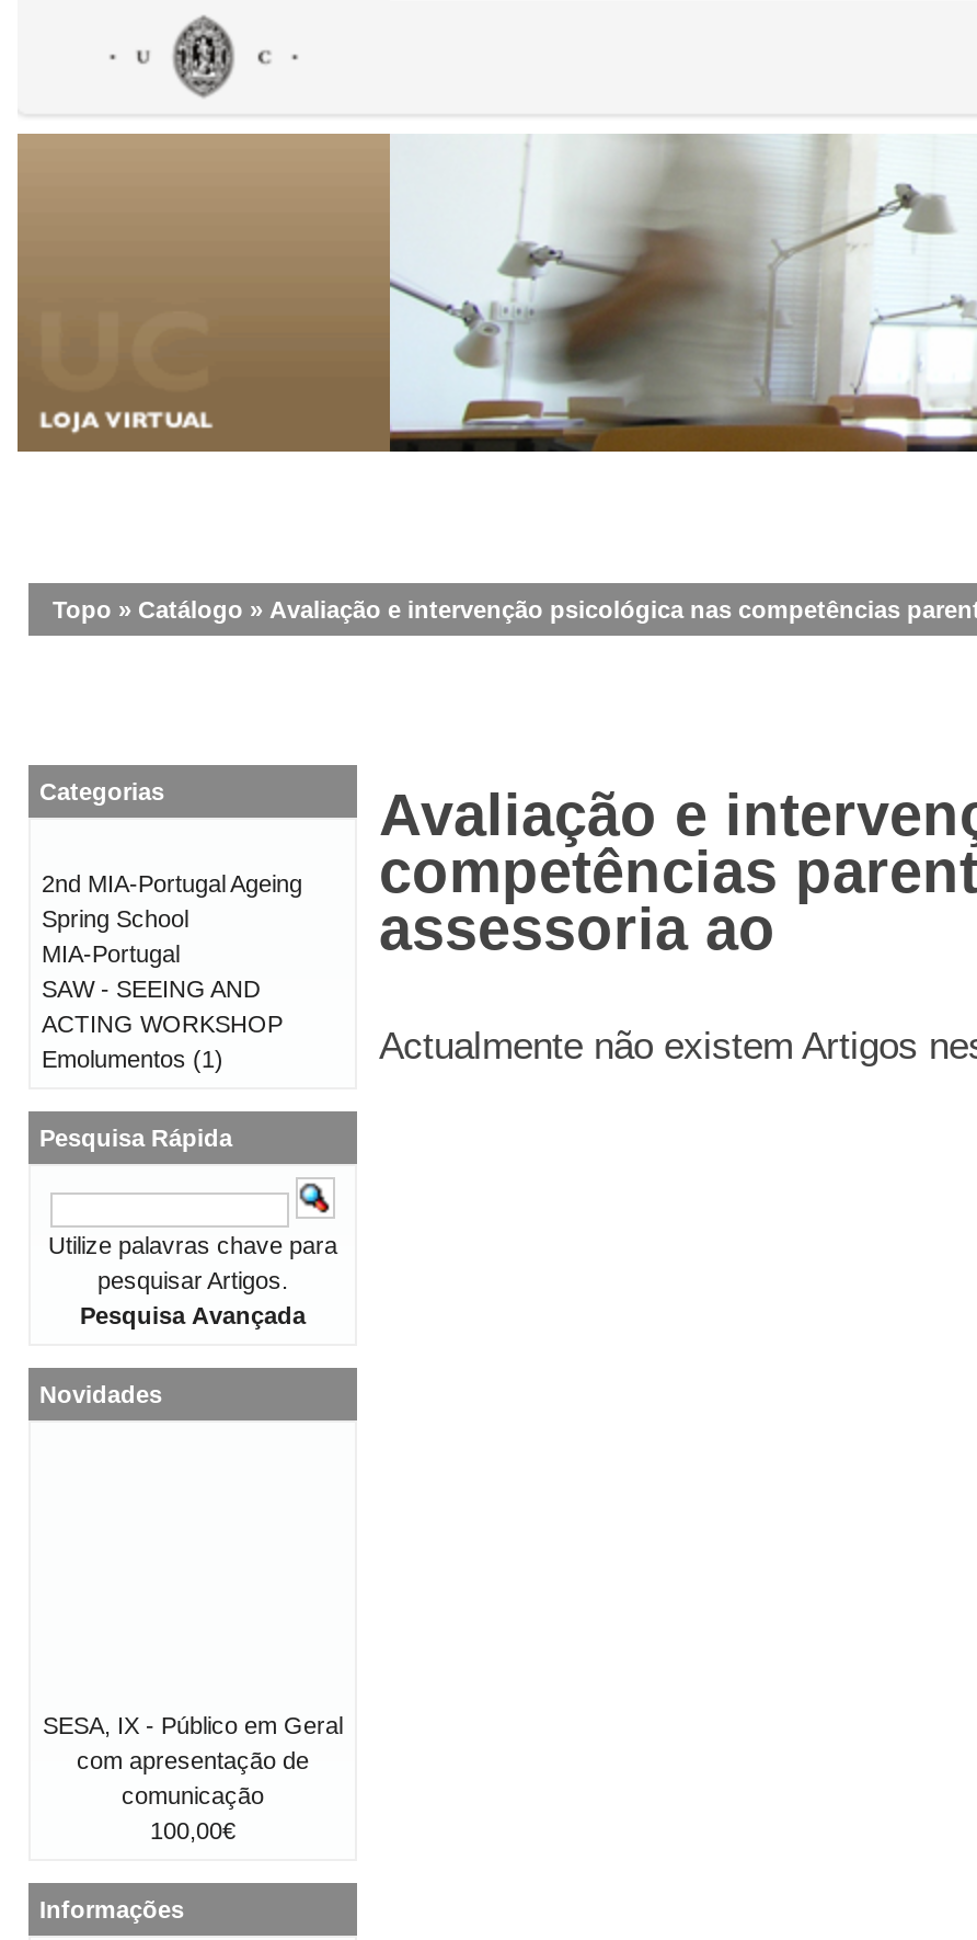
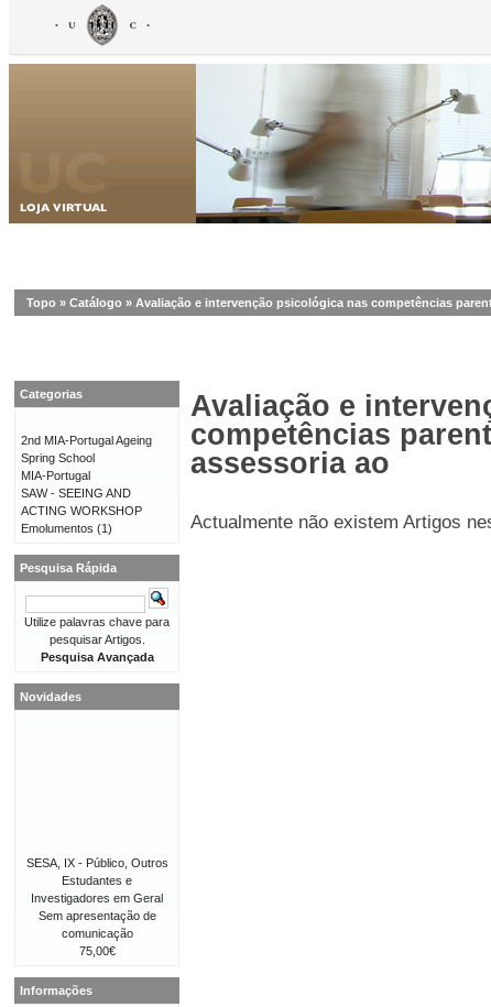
[43,1712,343,1773] SESA, IX - Público em Geral | com apresentação de -> [26,856,168,922] SESA, IX - Público, Outros | Estudantes e | Investigadores em Geral | Sem apresentação de
[150,1817,235,1844] 100,00€ -> [79,944,115,957] 75,00€

